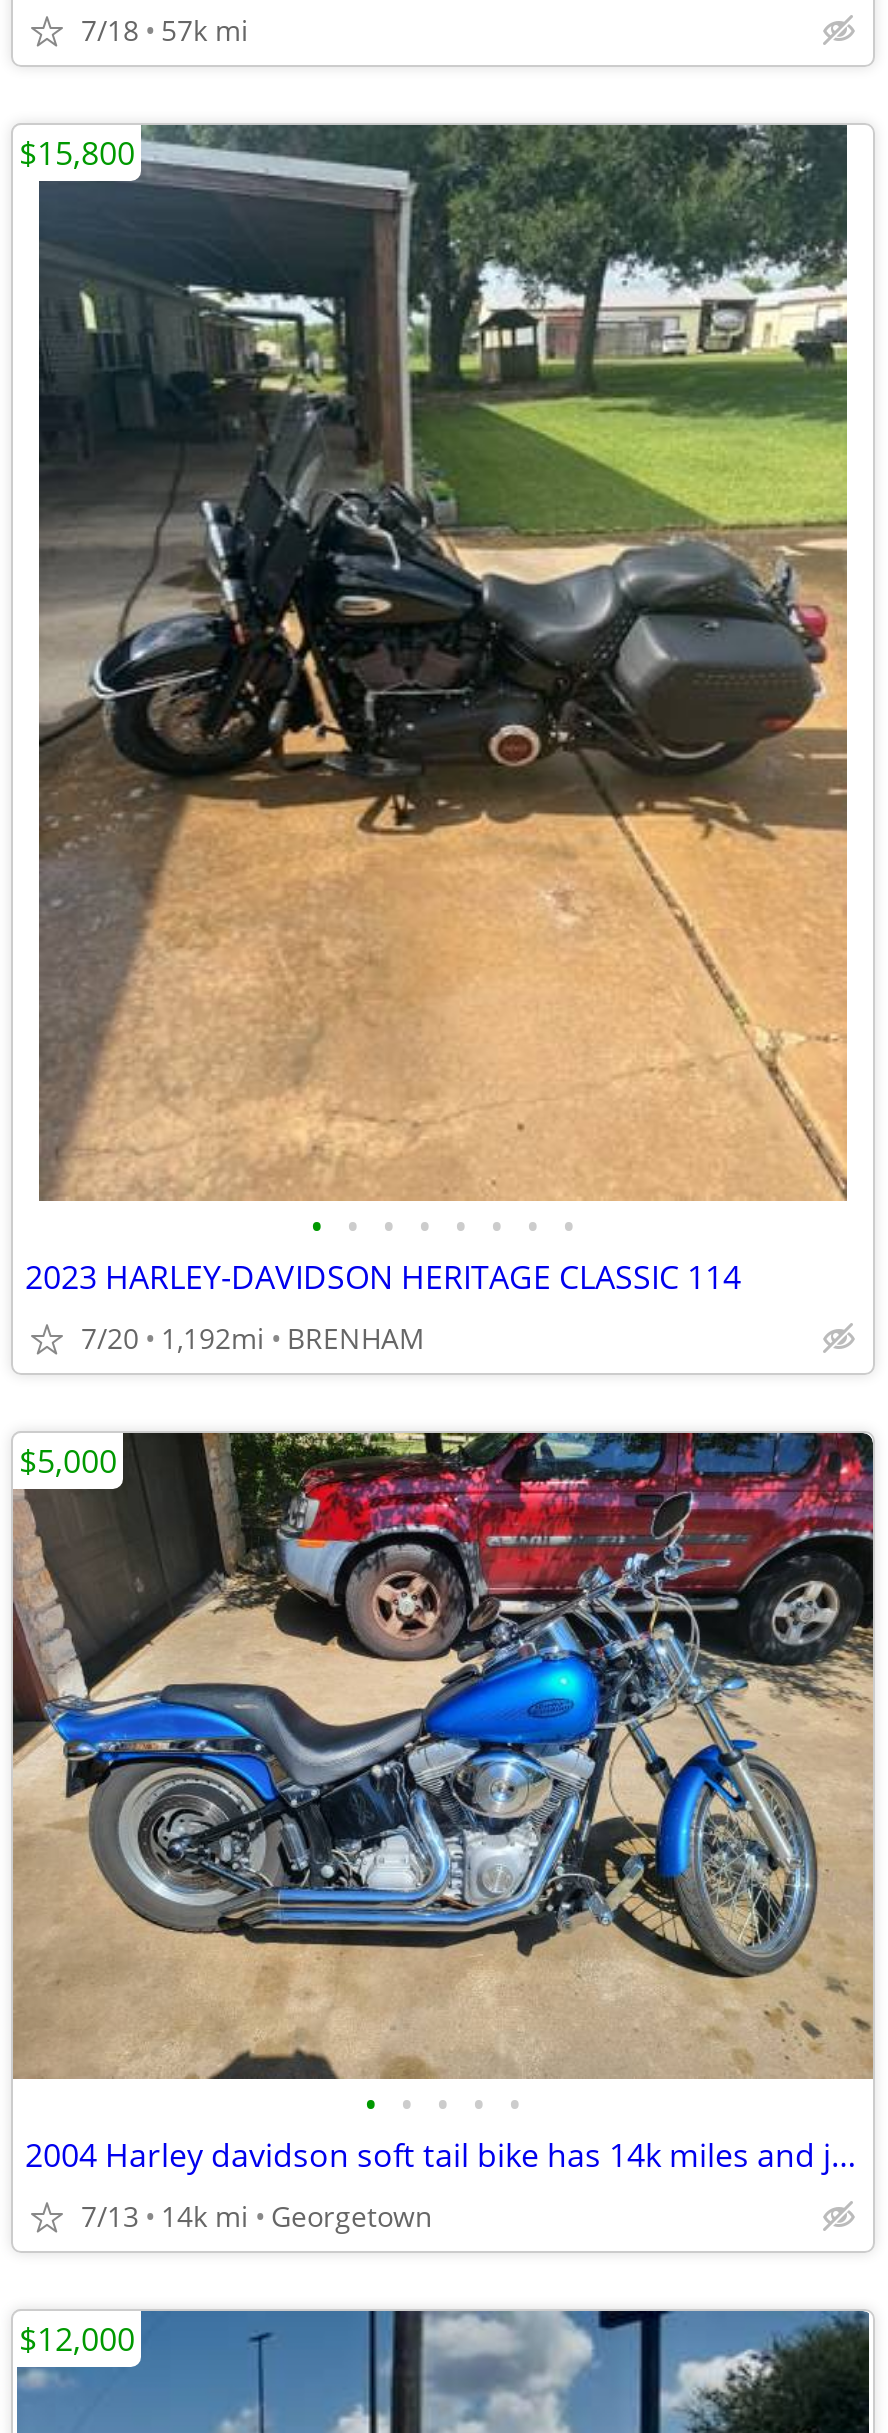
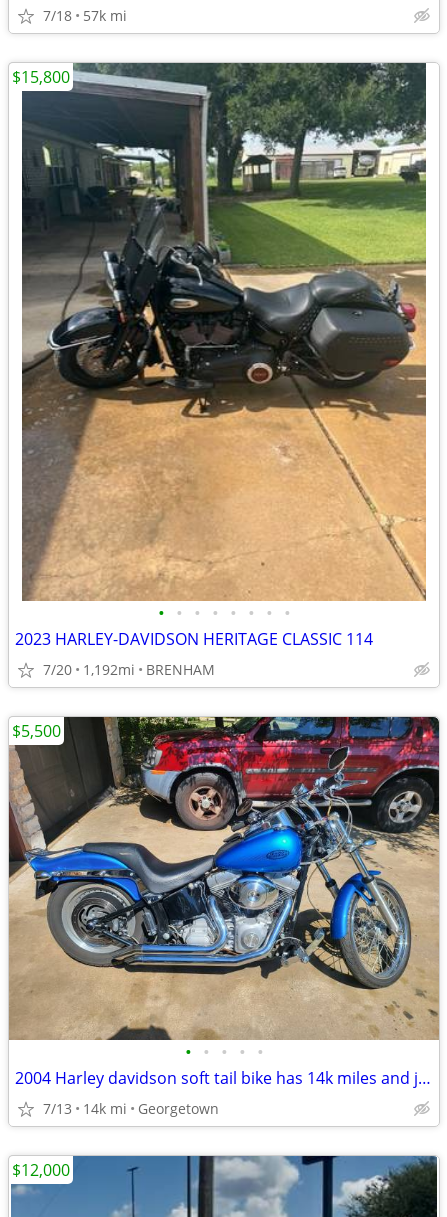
[19,1439,117,1483] $5,000 -> [12,720,61,742] $5,500

